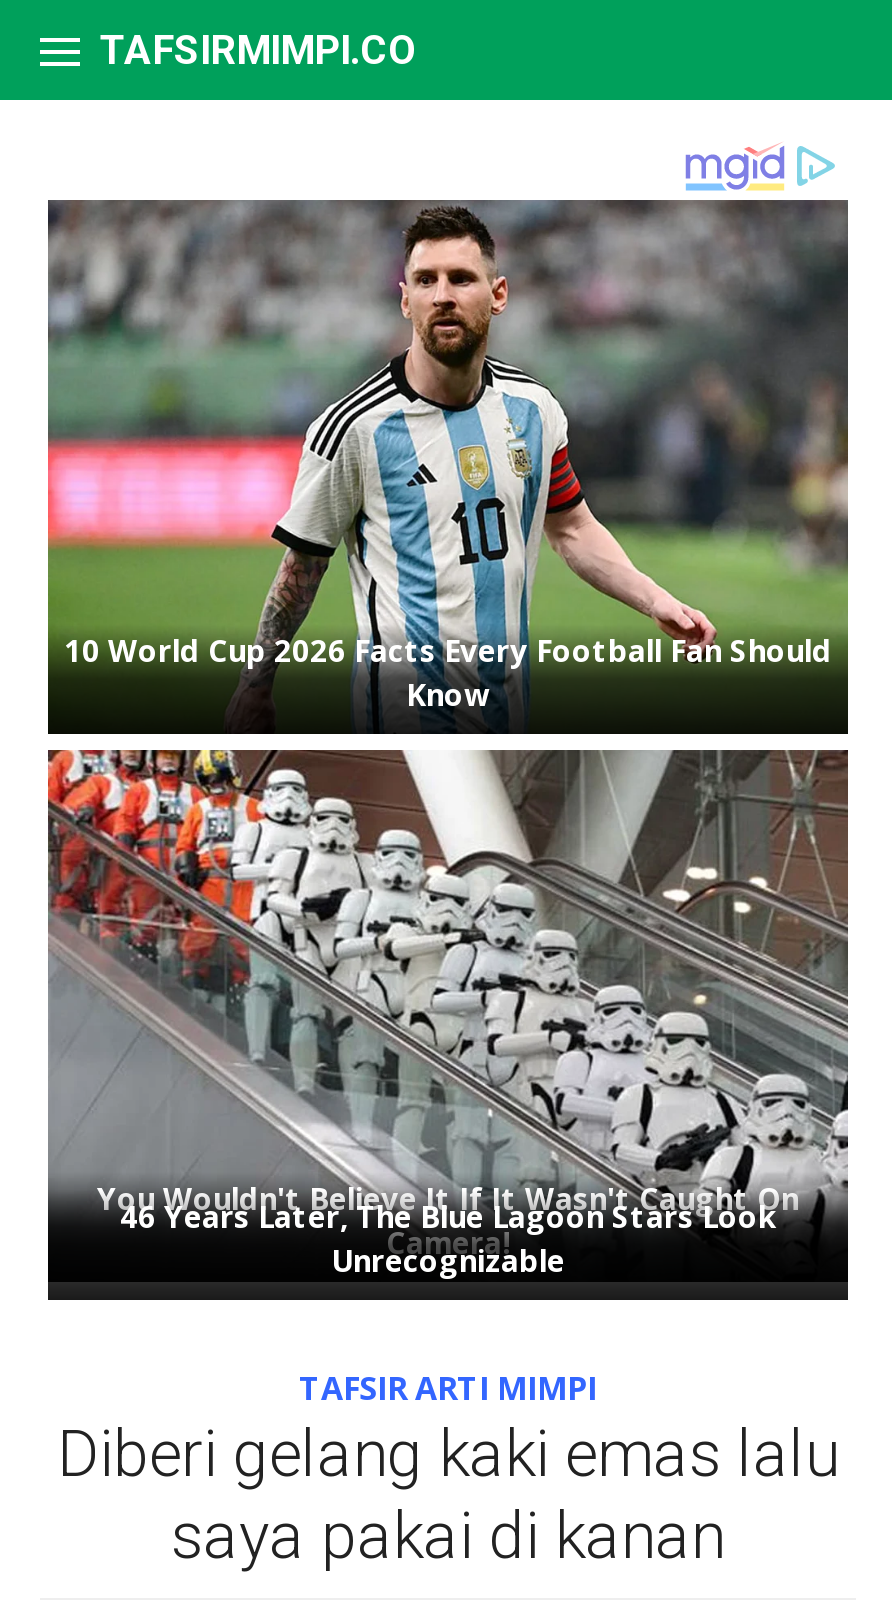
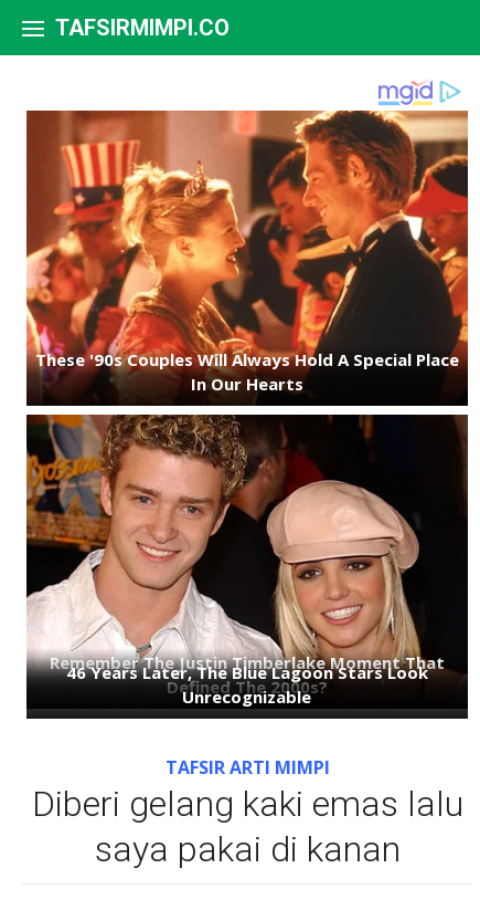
[46,198,850,718] [image] -> [25,109,469,396] [image]
[46,748,848,1280] [image] -> [25,414,469,701] [image]

